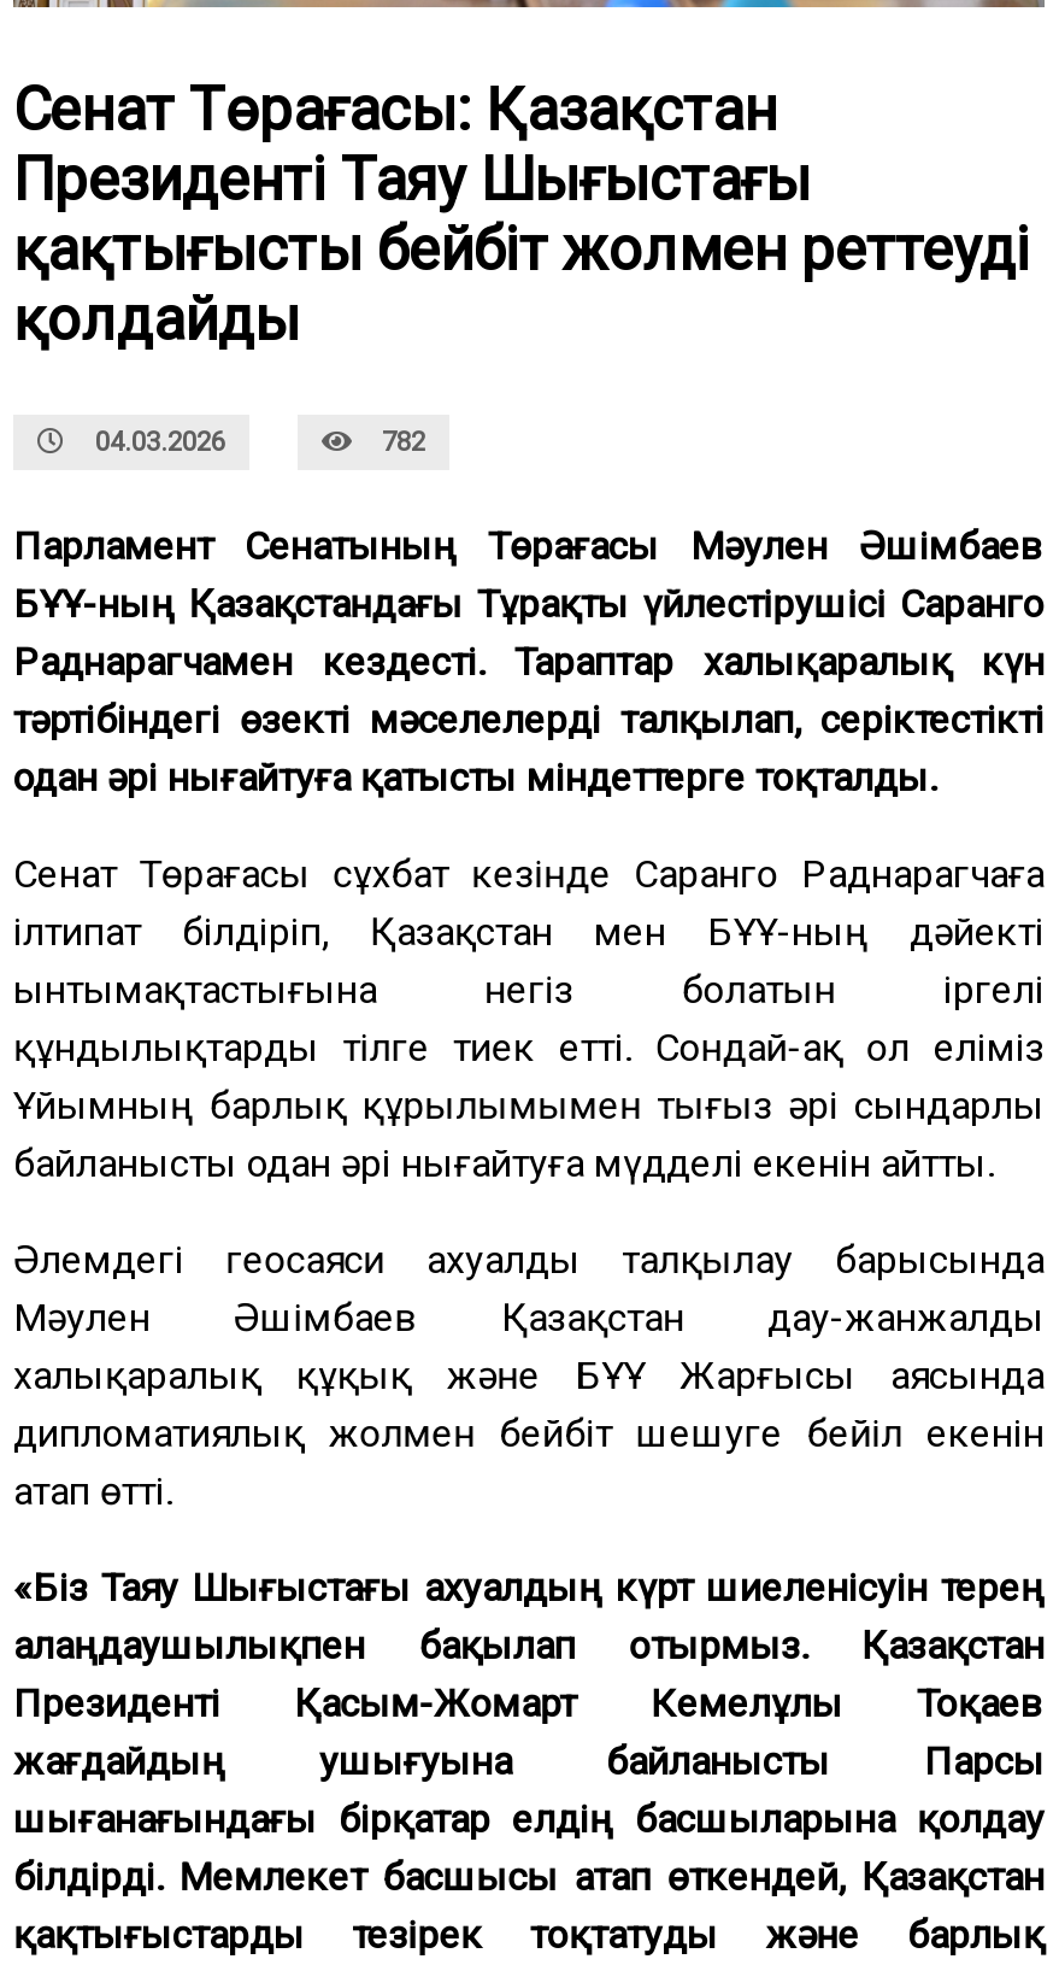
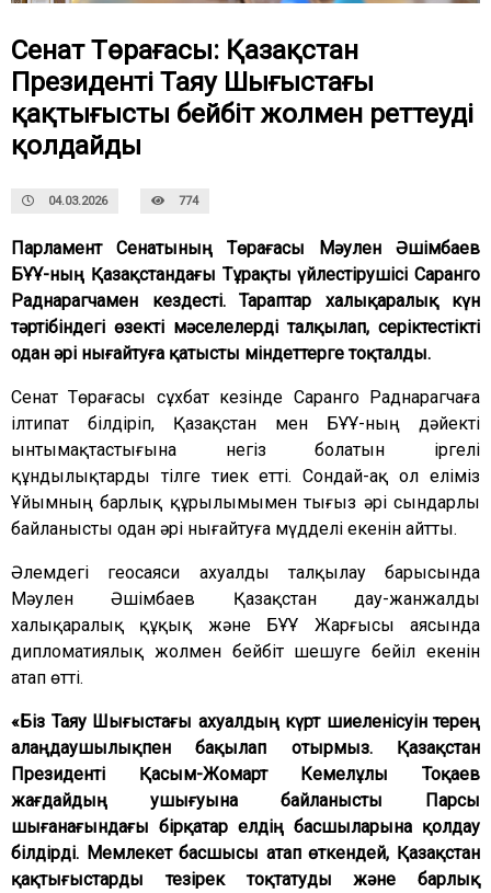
[375,427,425,458] 782 -> [175,194,198,208] 774

